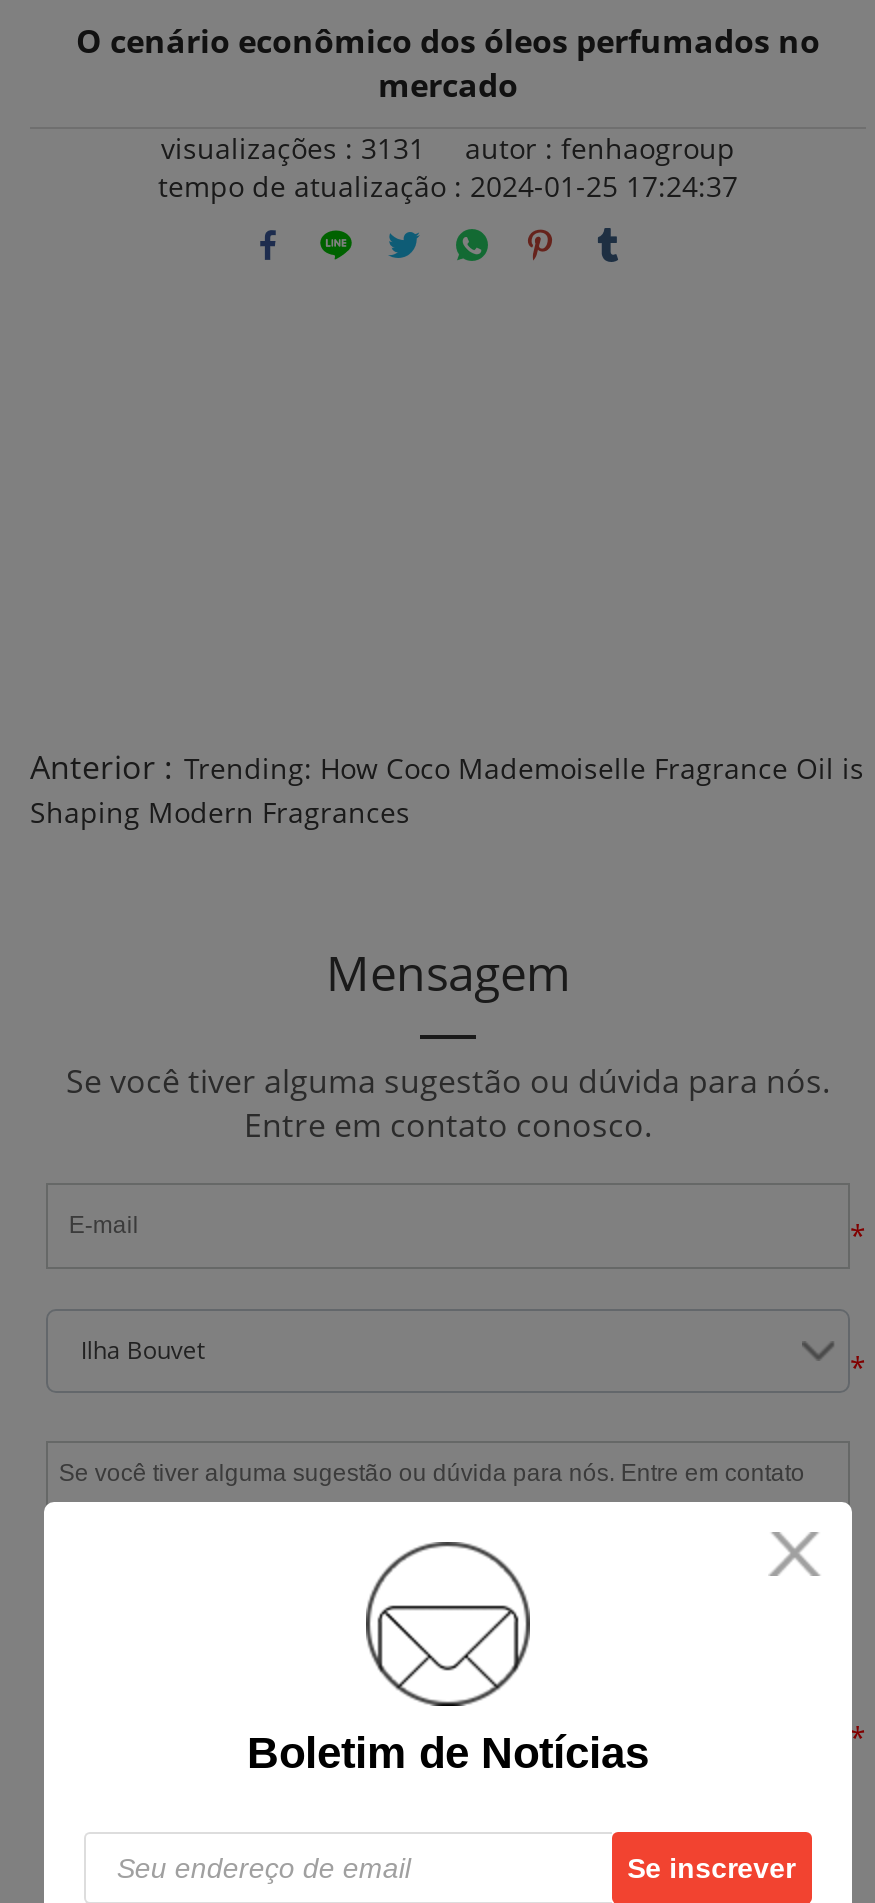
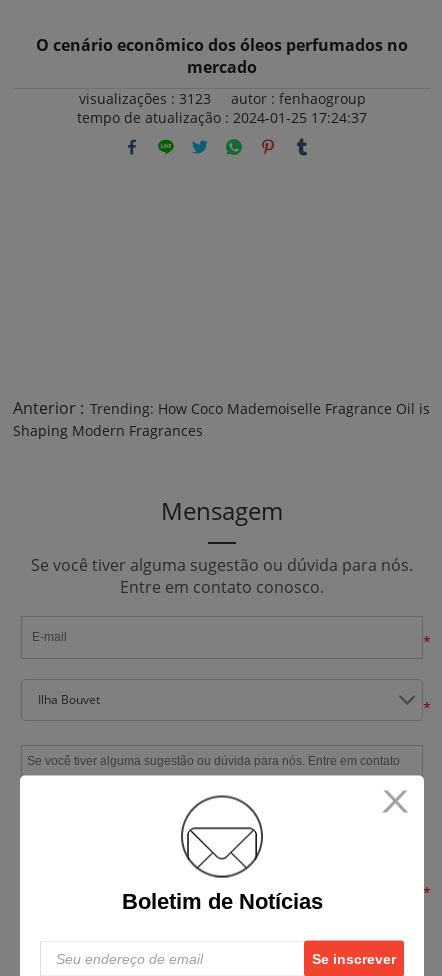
[161,129,425,167] visualizações : 3131 -> [78,89,210,108] visualizações : 3123

